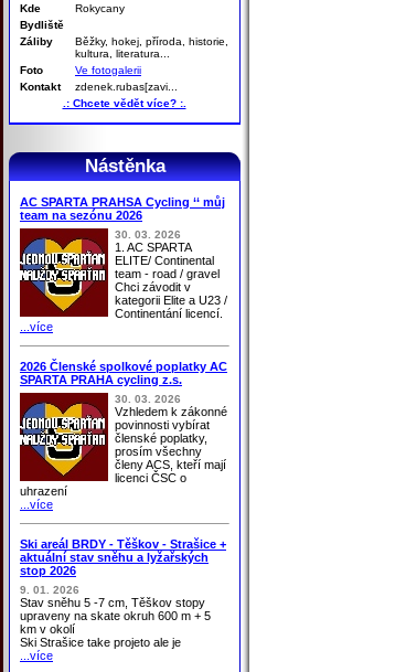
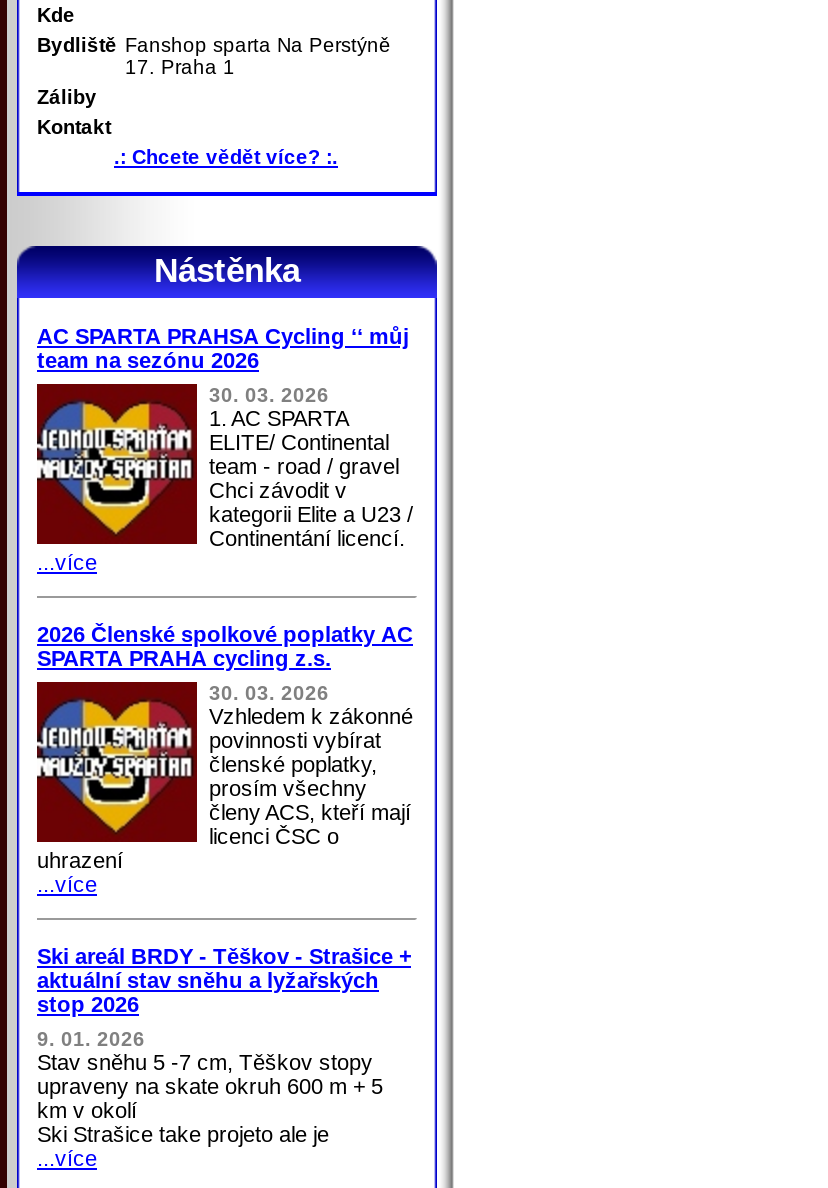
[20,2,125,31] Rokycany | Bydliště -> [37,34,391,78] Bydliště Fanshop sparta Na Perstýně | 17. Praha 1
[20,35,228,76] Běžky, hokej, příroda, historie, | kultura, literatura... | Foto | Ve fotogalerii -> none
[75,80,178,92] zdenek.rubas[zavi... -> none

